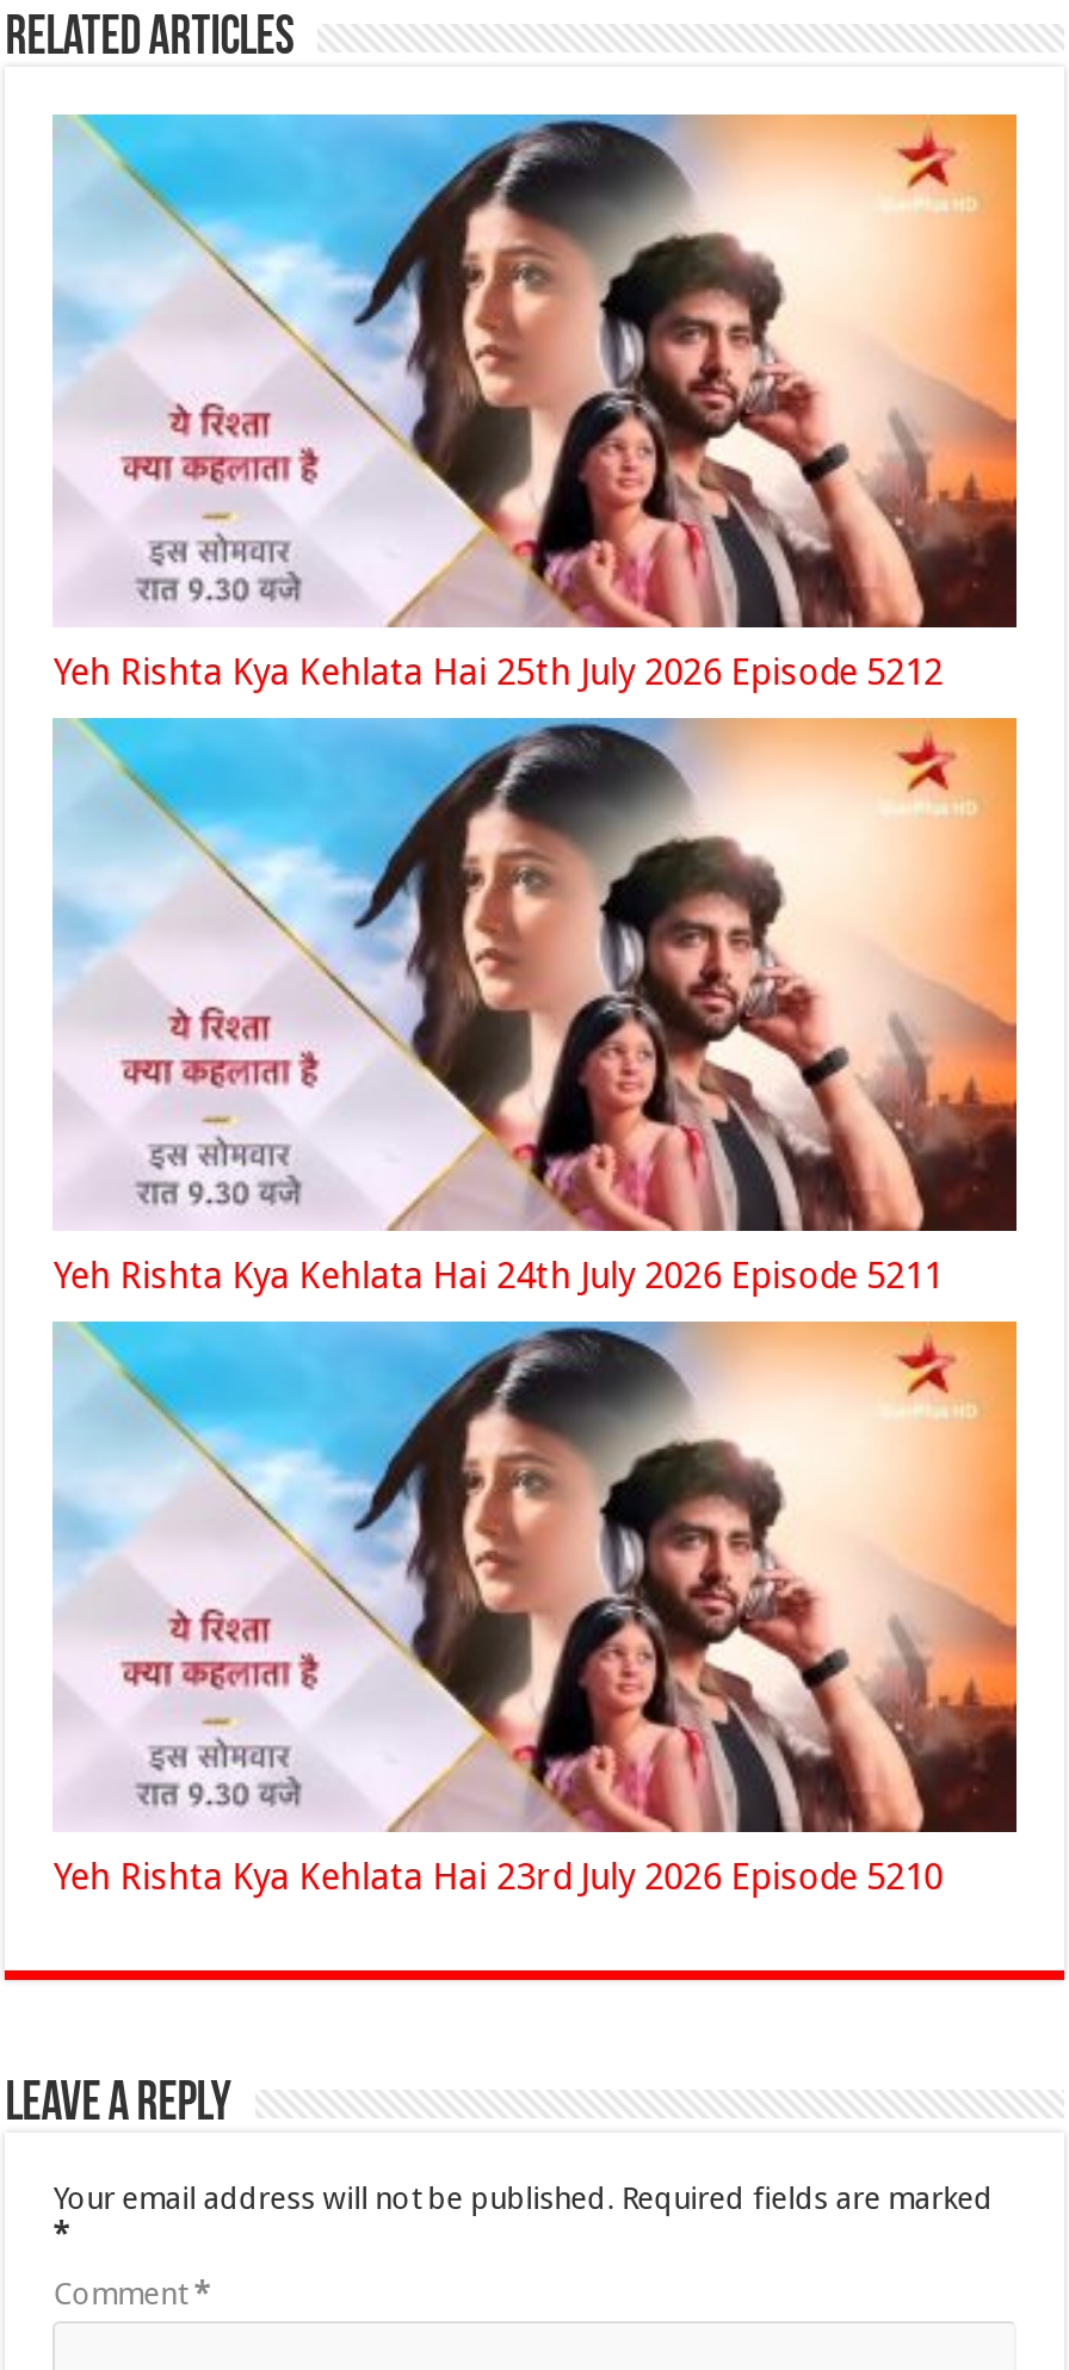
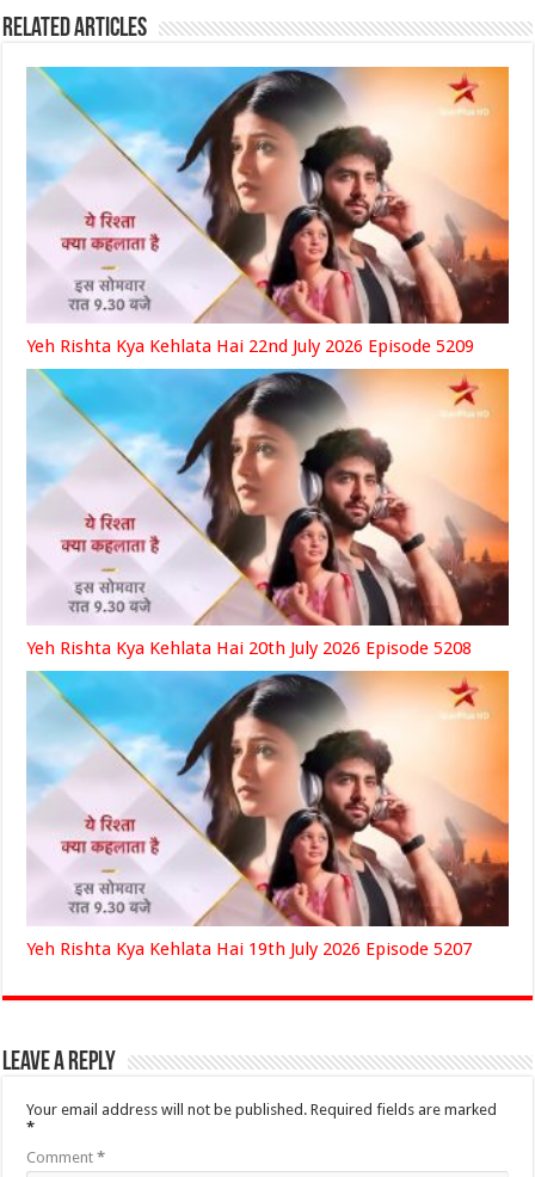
[53,651,943,694] Yeh Rishta Kya Kehlata Hai 25th July 2026 Episode 5212 -> [27,335,474,357] Yeh Rishta Kya Kehlata Hai 22nd July 2026 Episode 5209
[53,1254,943,1297] Yeh Rishta Kya Kehlata Hai 24th July 2026 Episode 5211 -> [27,637,472,658] Yeh Rishta Kya Kehlata Hai 20th July 2026 Episode 5208
[53,1857,943,1900] Yeh Rishta Kya Kehlata Hai 23rd July 2026 Episode 5210 -> [27,939,472,960] Yeh Rishta Kya Kehlata Hai 19th July 2026 Episode 5207

